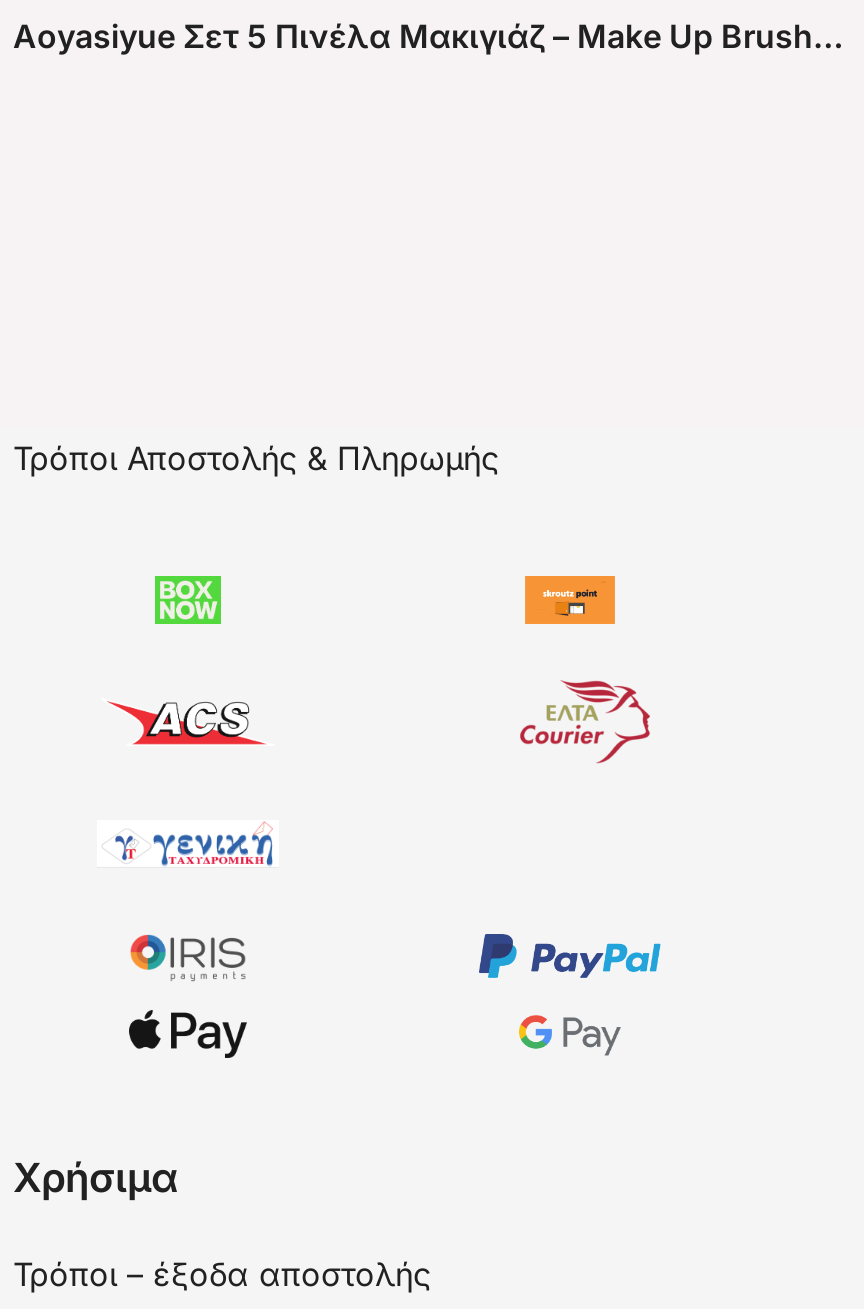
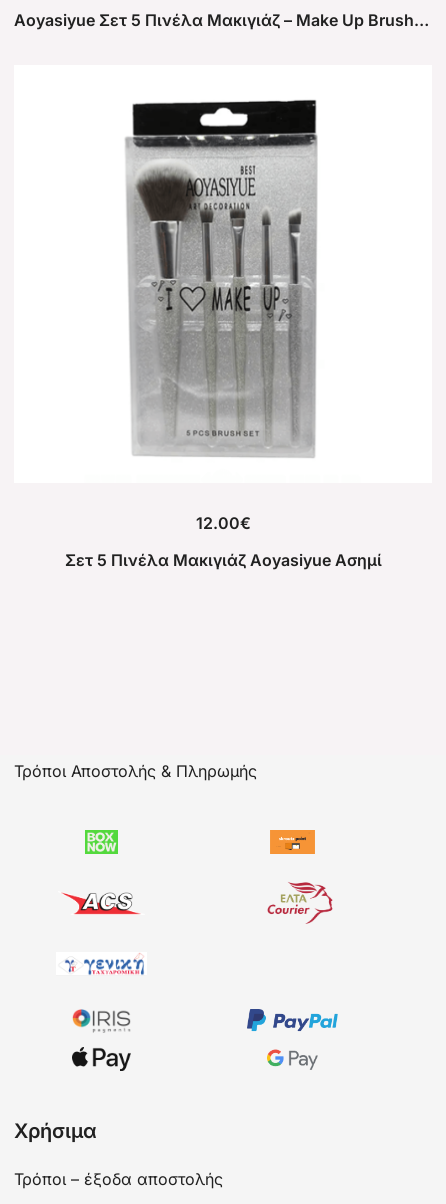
none -> [64,513,381,570] 12.00€ | Σετ 5 Πινέλα Μακιγιάζ Aoyasiyue Ασημί
none -> [125,99,318,458] [image]

